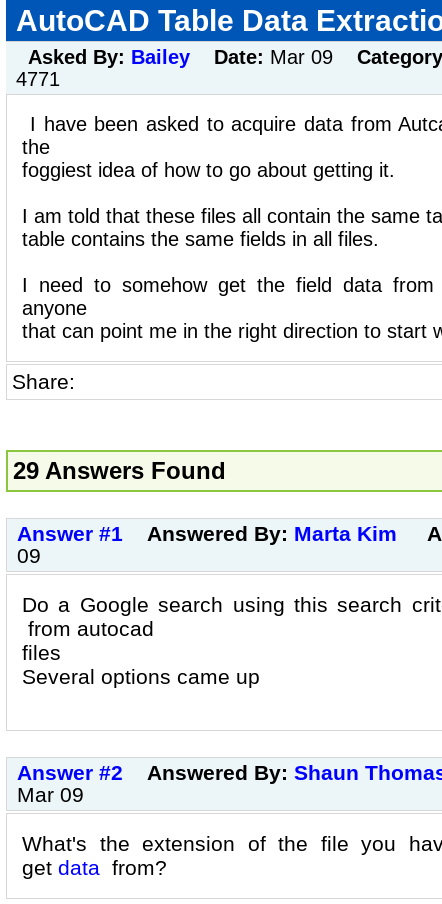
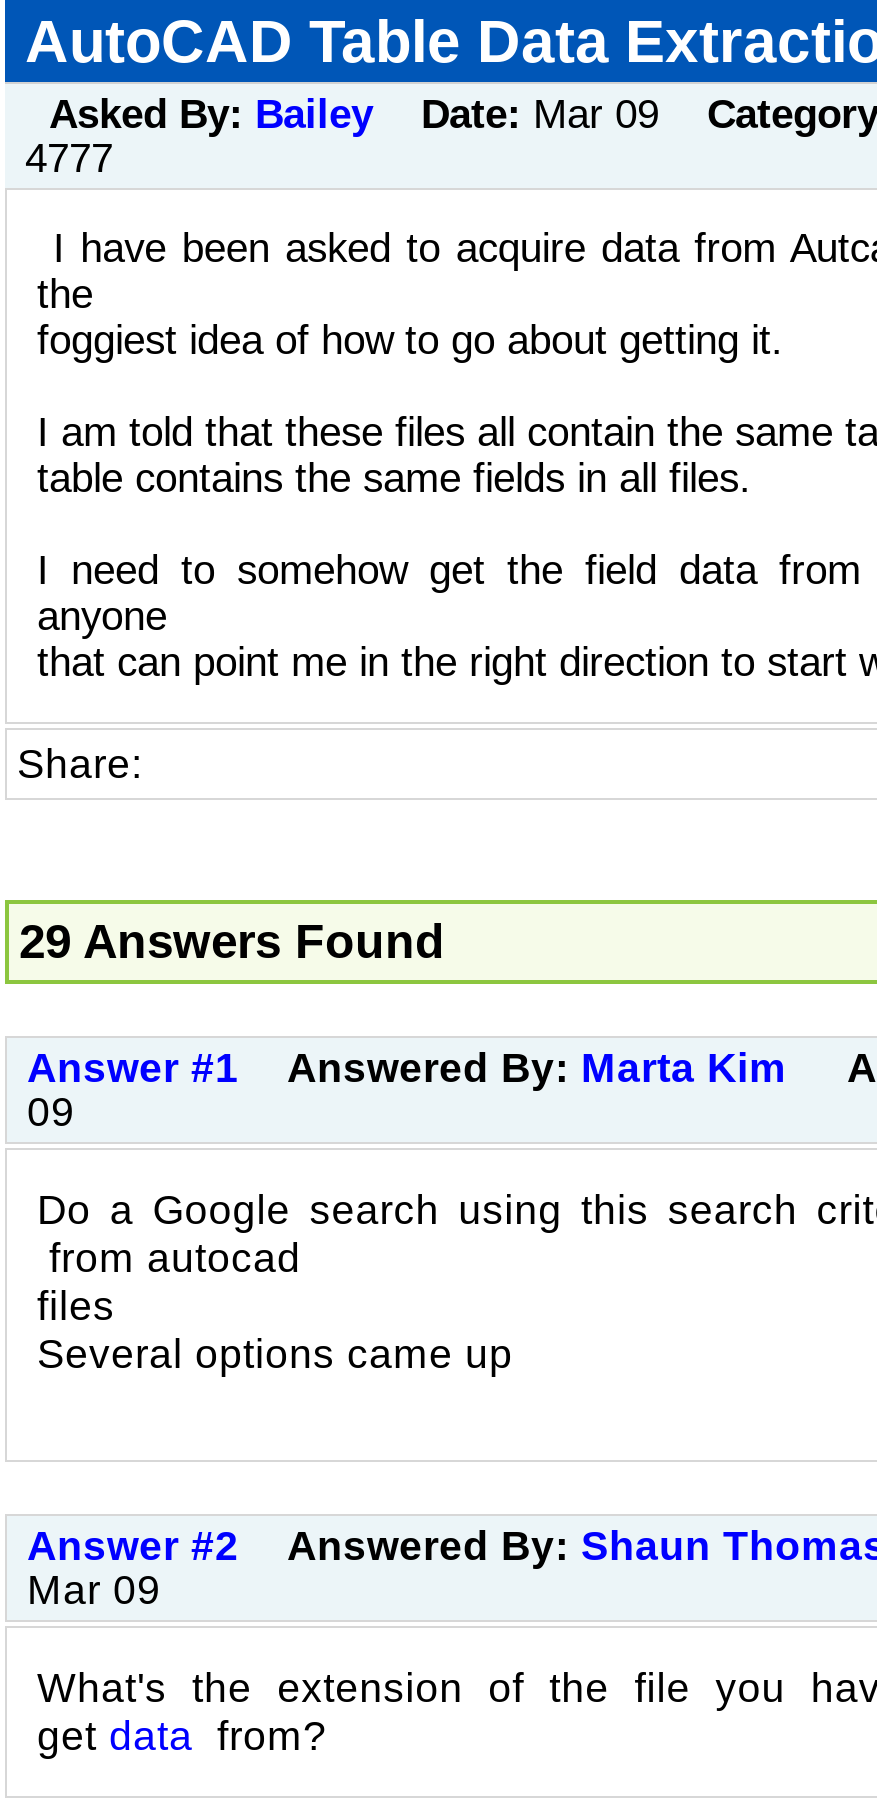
[16,68,60,90] 4771 -> [25,136,113,180] 4777

